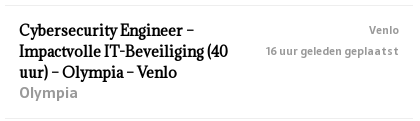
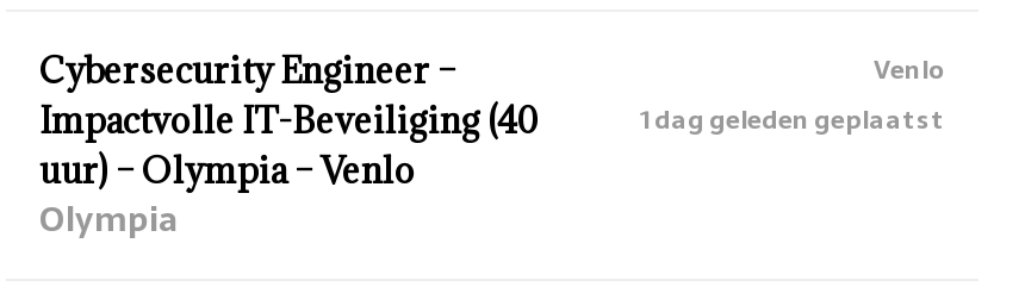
[266,43,399,60] 16 uur geleden geplaatst -> [640,99,945,140] 1 dag geleden geplaatst

